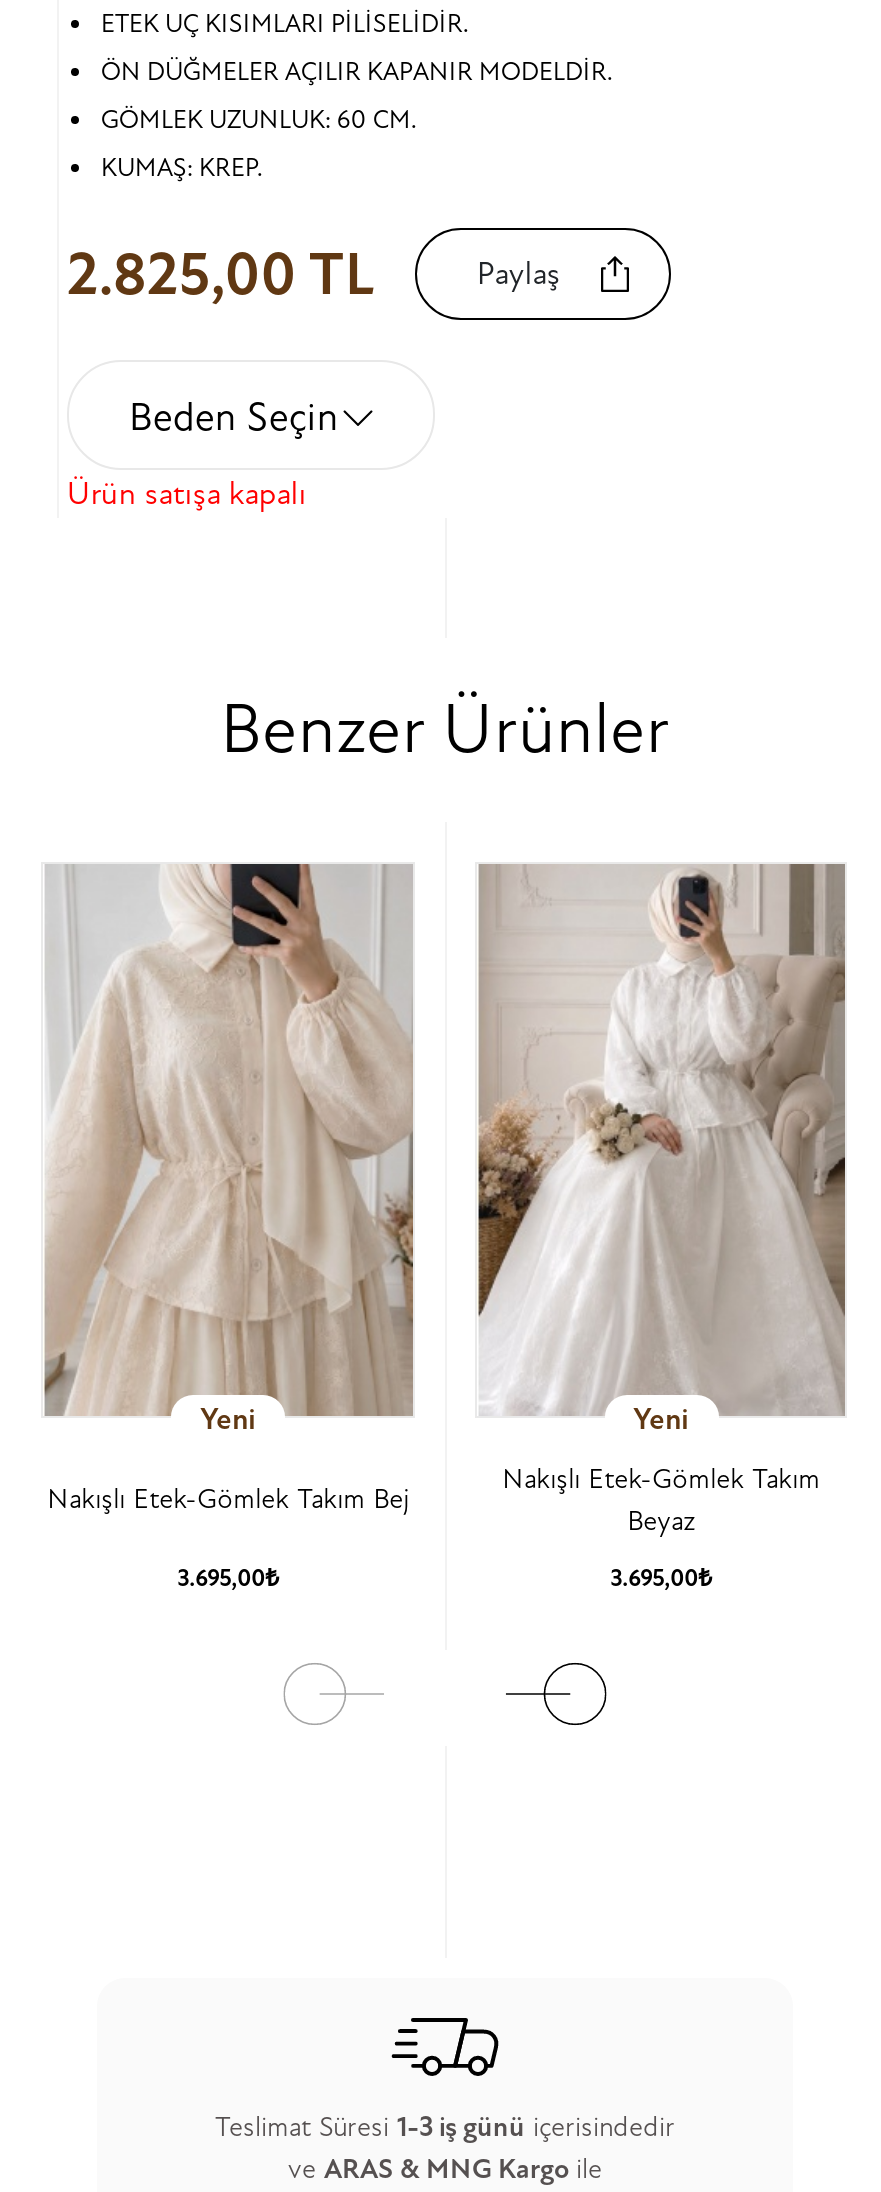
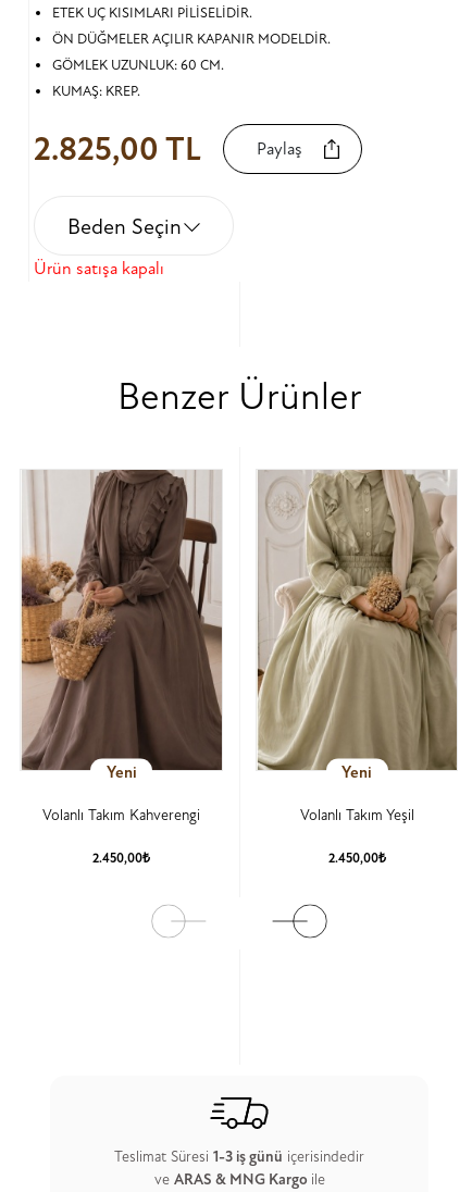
[45,864,415,1516] [image] | Nakışlı Etek-Gömlek Takım Bej -> [21,470,222,825] [image] | Volanlı Takım Kahverengi
[477,864,847,1538] [image] | Nakışlı Etek-Gömlek Takım | Beyaz -> [257,470,458,825] [image] | Volanlı Takım Yeşil
[177,1564,279,1594] 3.695,00₺ -> [93,850,150,867] 2.450,00₺
[610,1564,712,1594] 3.695,00₺ -> [328,850,386,867] 2.450,00₺

